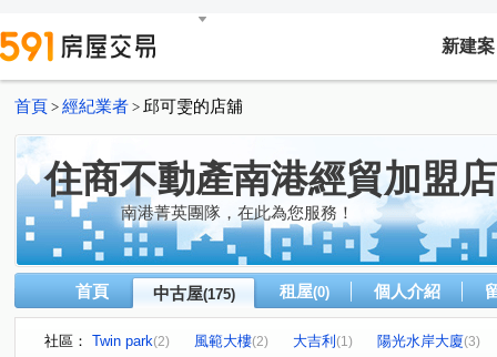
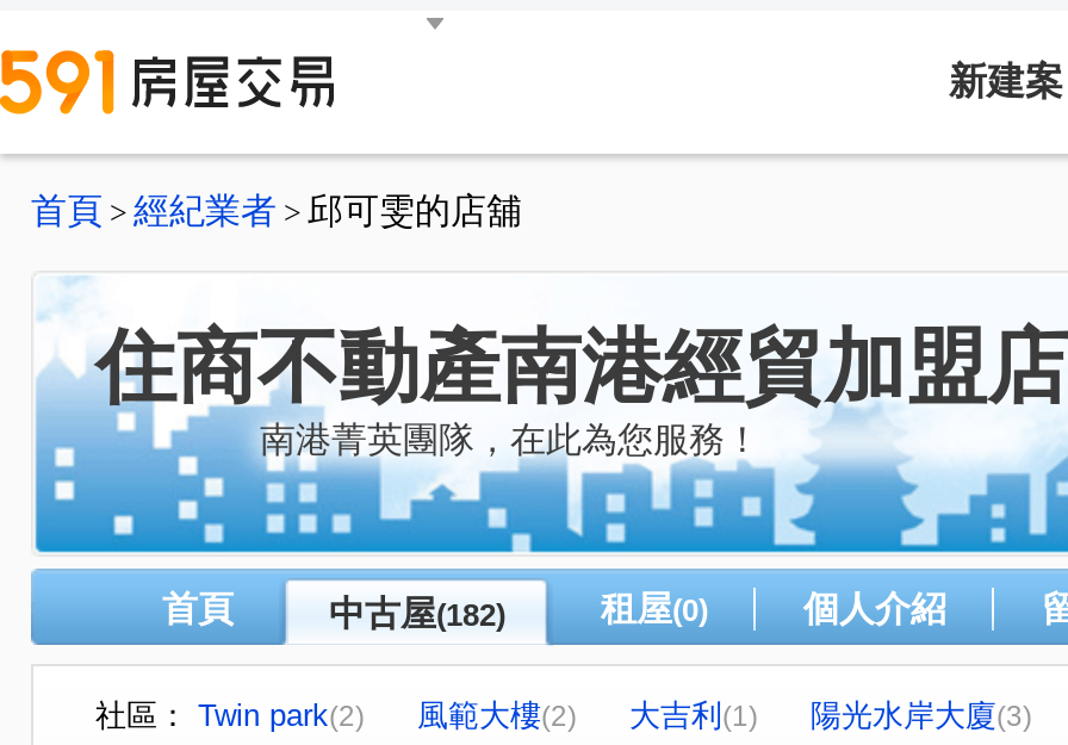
[153,284,235,303] 中古屋(175) -> [329,592,505,633] 中古屋(182)

